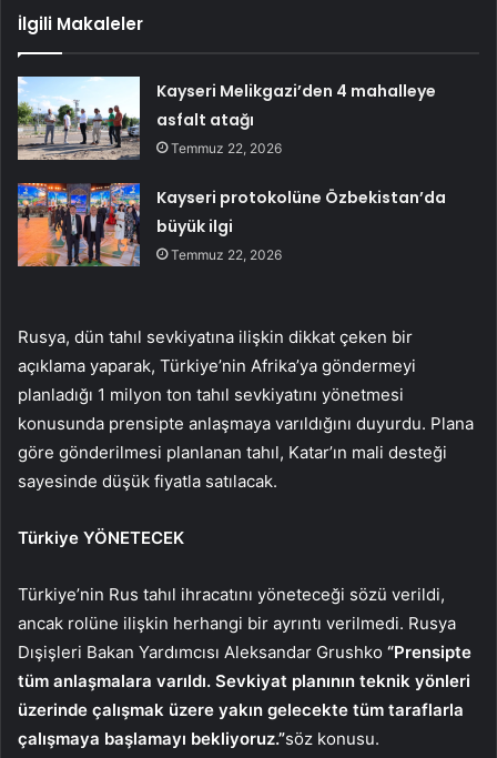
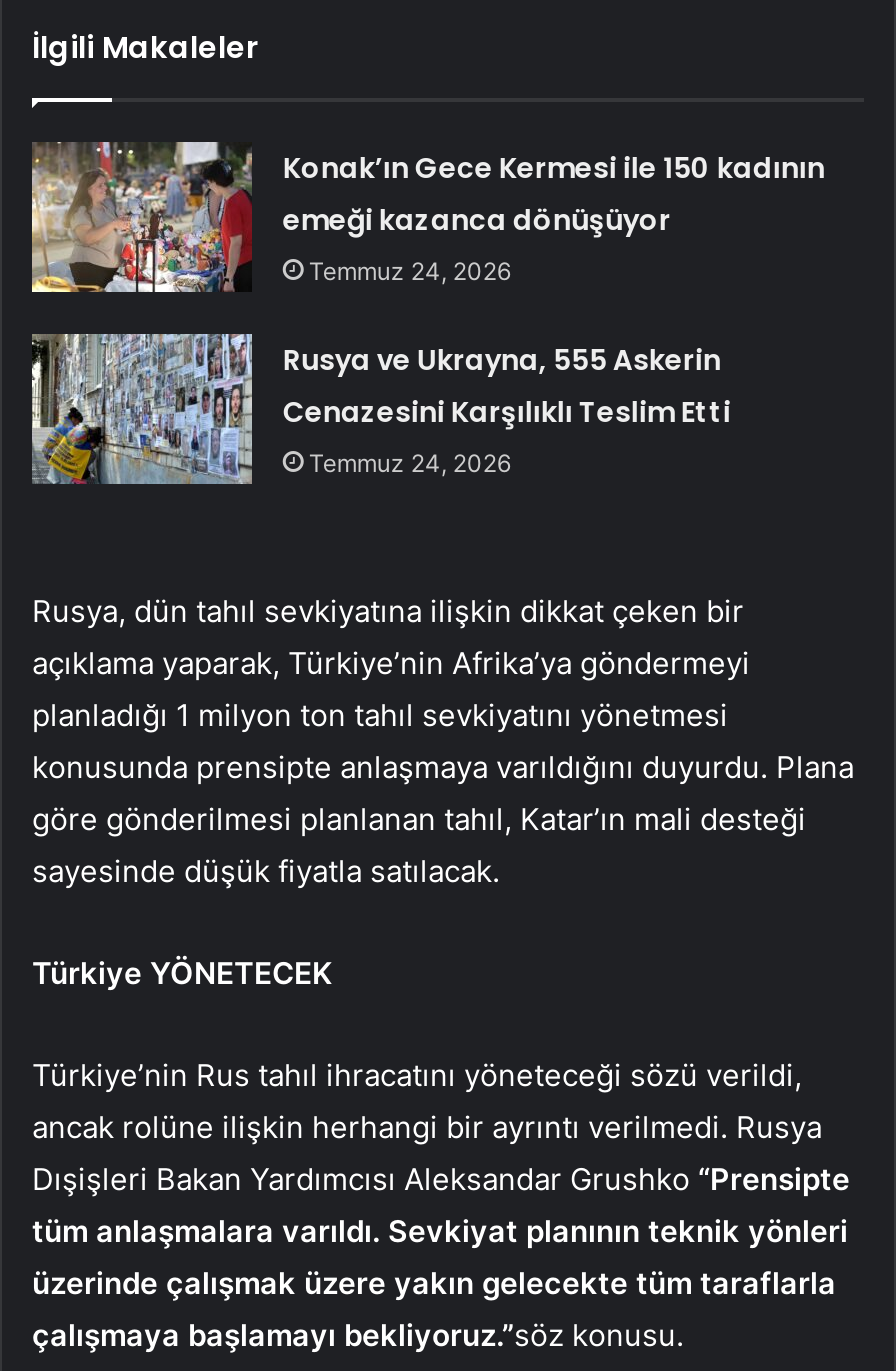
[17,75,436,161] [image] | Kayseri Melikgazi’den 4 mahalleye | asfalt atağı | Temmuz 22, 2026 -> [30,140,825,294] [image] | Konak’ın Gece Kermesi ile 150 kadının | emeği kazanca dönüşüyor | Temmuz 24, 2026
[17,182,446,267] [image] | Kayseri protokolüne Özbekistan’da | büyük ilgi | Temmuz 22, 2026 -> [30,332,731,486] [image] | Rusya ve Ukrayna, 555 Askerin | Cenazesini Karşılıklı Teslim Etti | Temmuz 24, 2026

